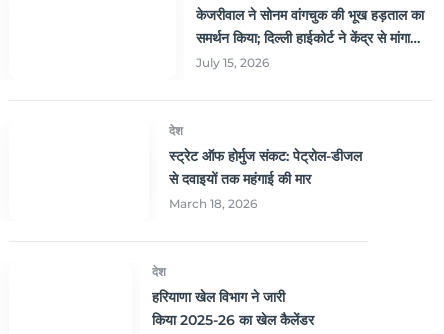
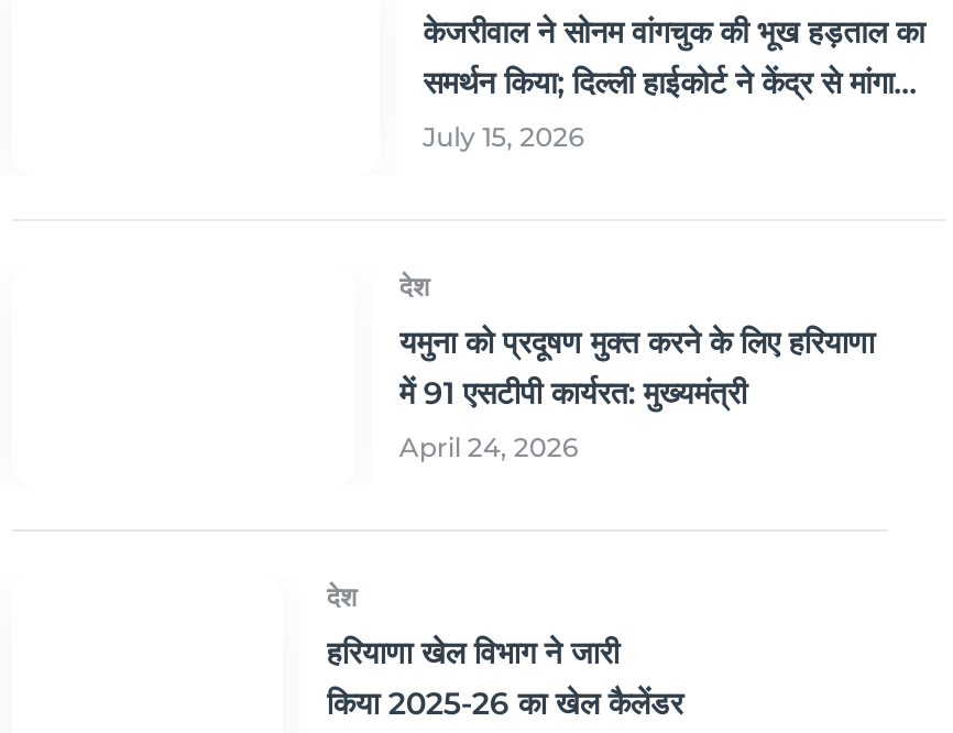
[169,147,362,211] स्ट्रेट ऑफ होर्मुज संकट: पेट्रोल-डीजल | से दवाइयों तक महंगाई की मार | March 18, 2026 -> [399,322,874,463] यमुना को प्रदूषण मुक्त करने के लिए हरियाणा | में 91 एसटीपी कार्यरत: मुख्यमंत्री | April 24, 2026

